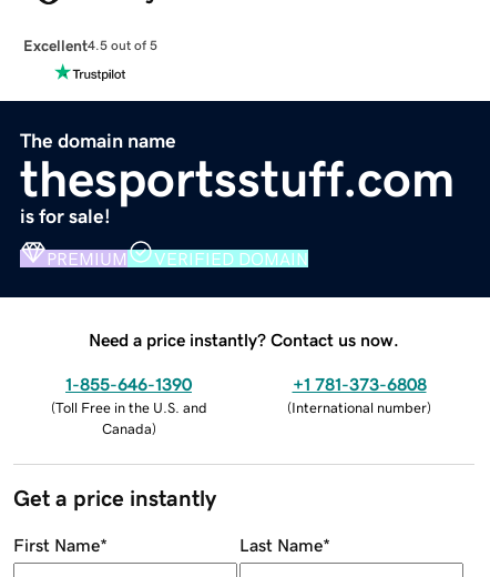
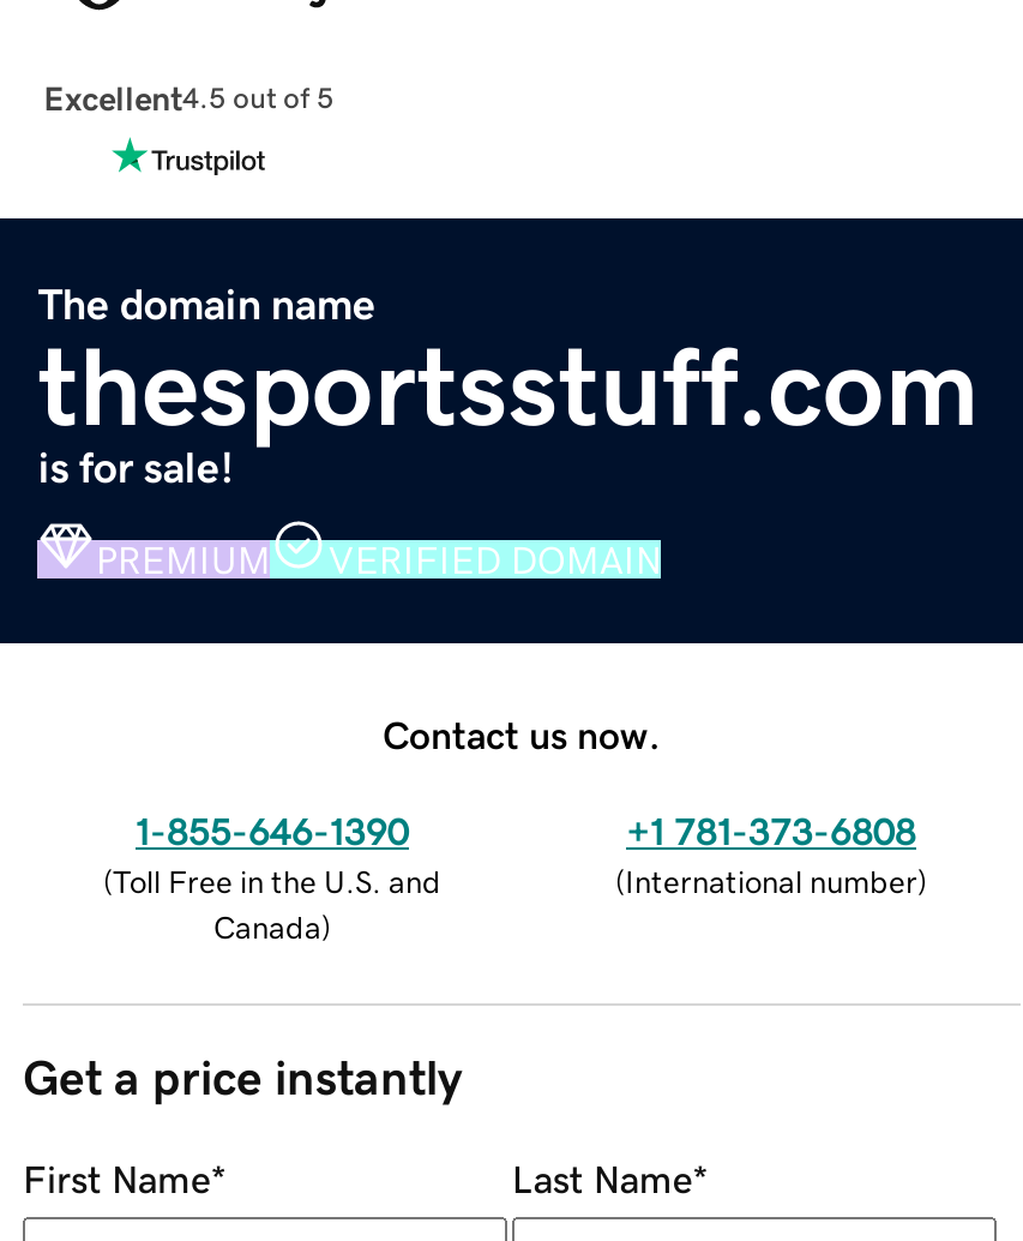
[89,330,399,348] Need a price instantly? Contact us now. -> [383,714,661,753] Contact us now.

